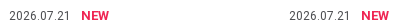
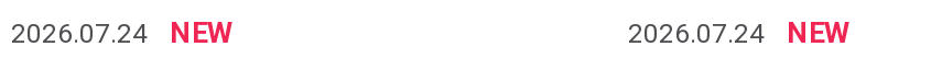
[9,8,109,23] 2026.07.21 NEW -> [11,16,231,49] 2026.07.24 NEW
[289,8,389,23] 2026.07.21 NEW -> [628,16,848,49] 2026.07.24 NEW

